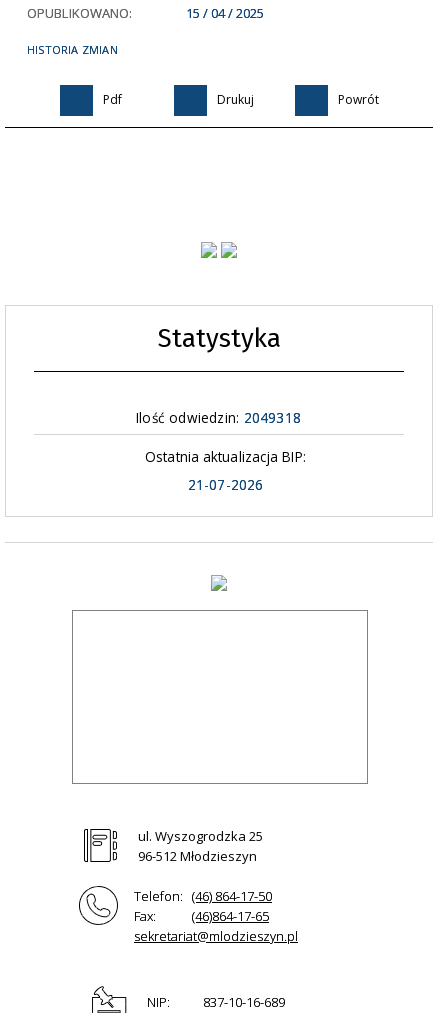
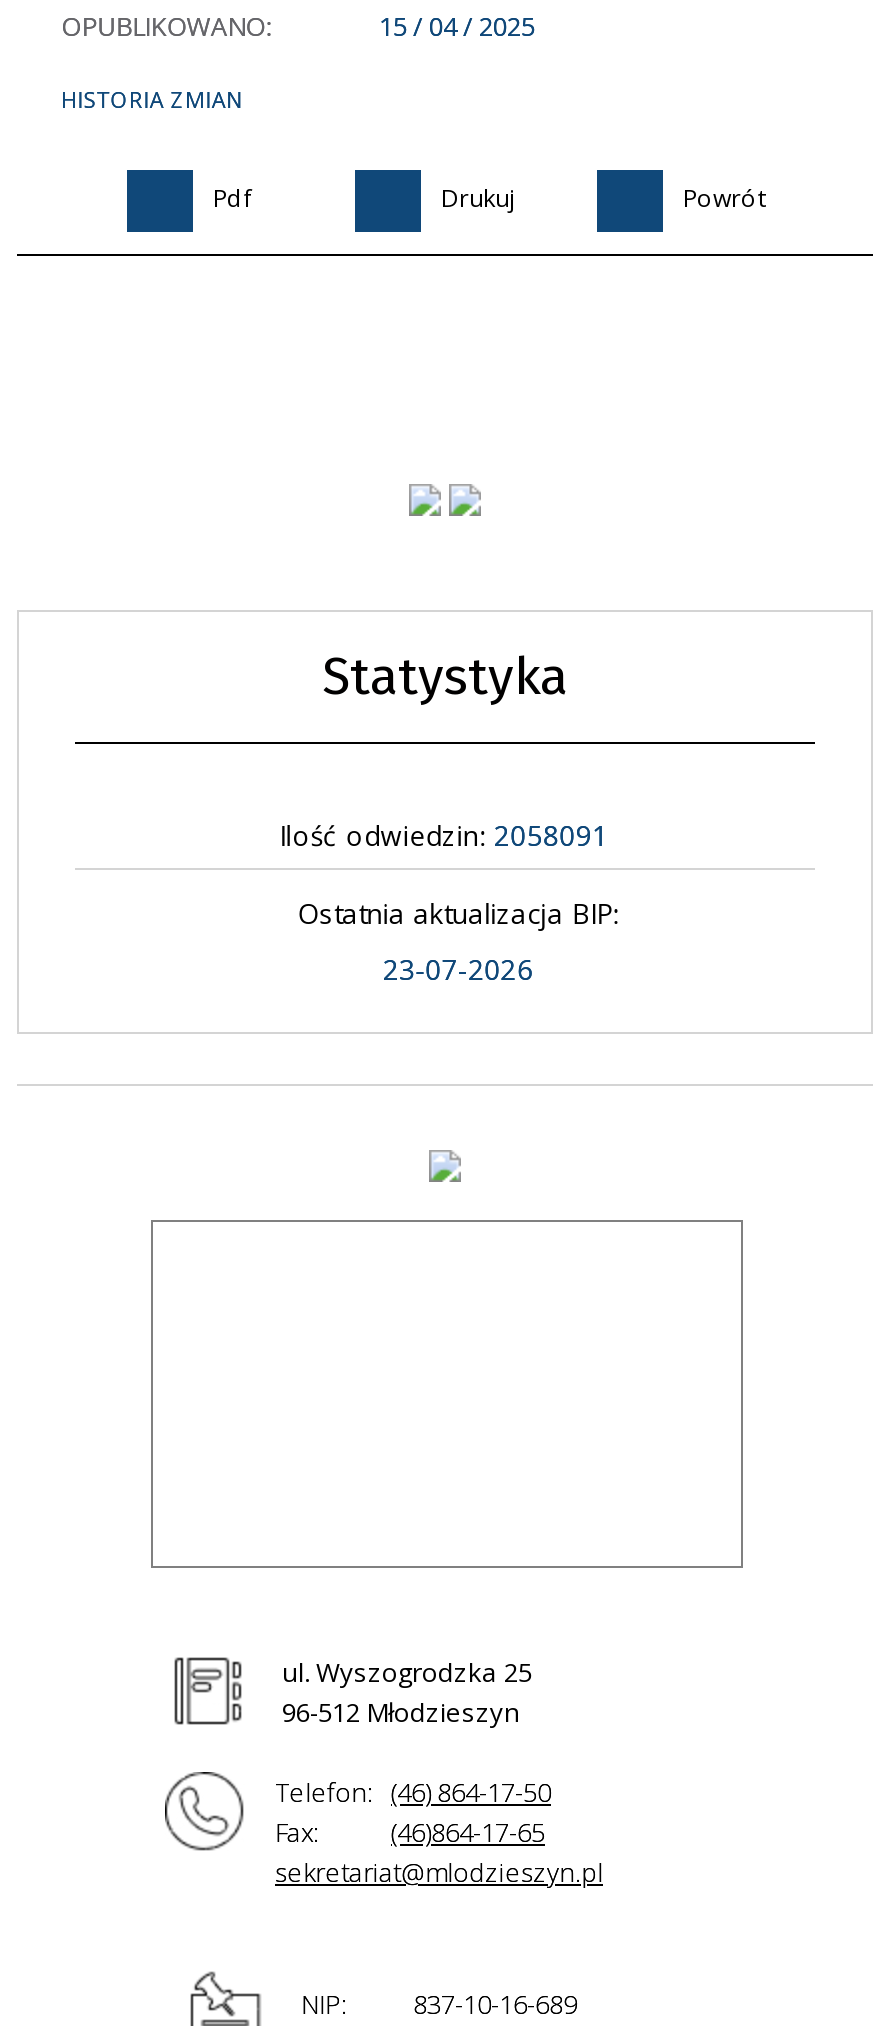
[136,408,301,427] Ilość odwiedzin: 2049318 -> [279,815,609,853] Ilość odwiedzin: 2058091
[188,475,263,494] 21-07-2026 -> [383,949,533,987] 23-07-2026

